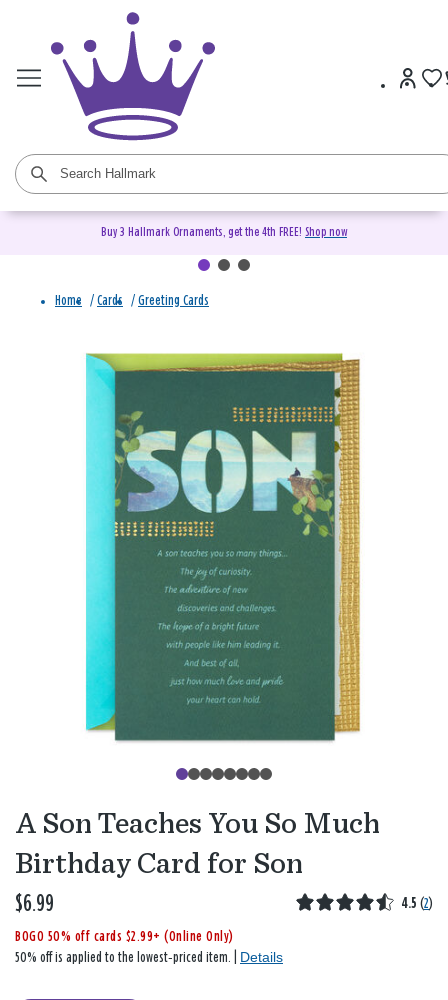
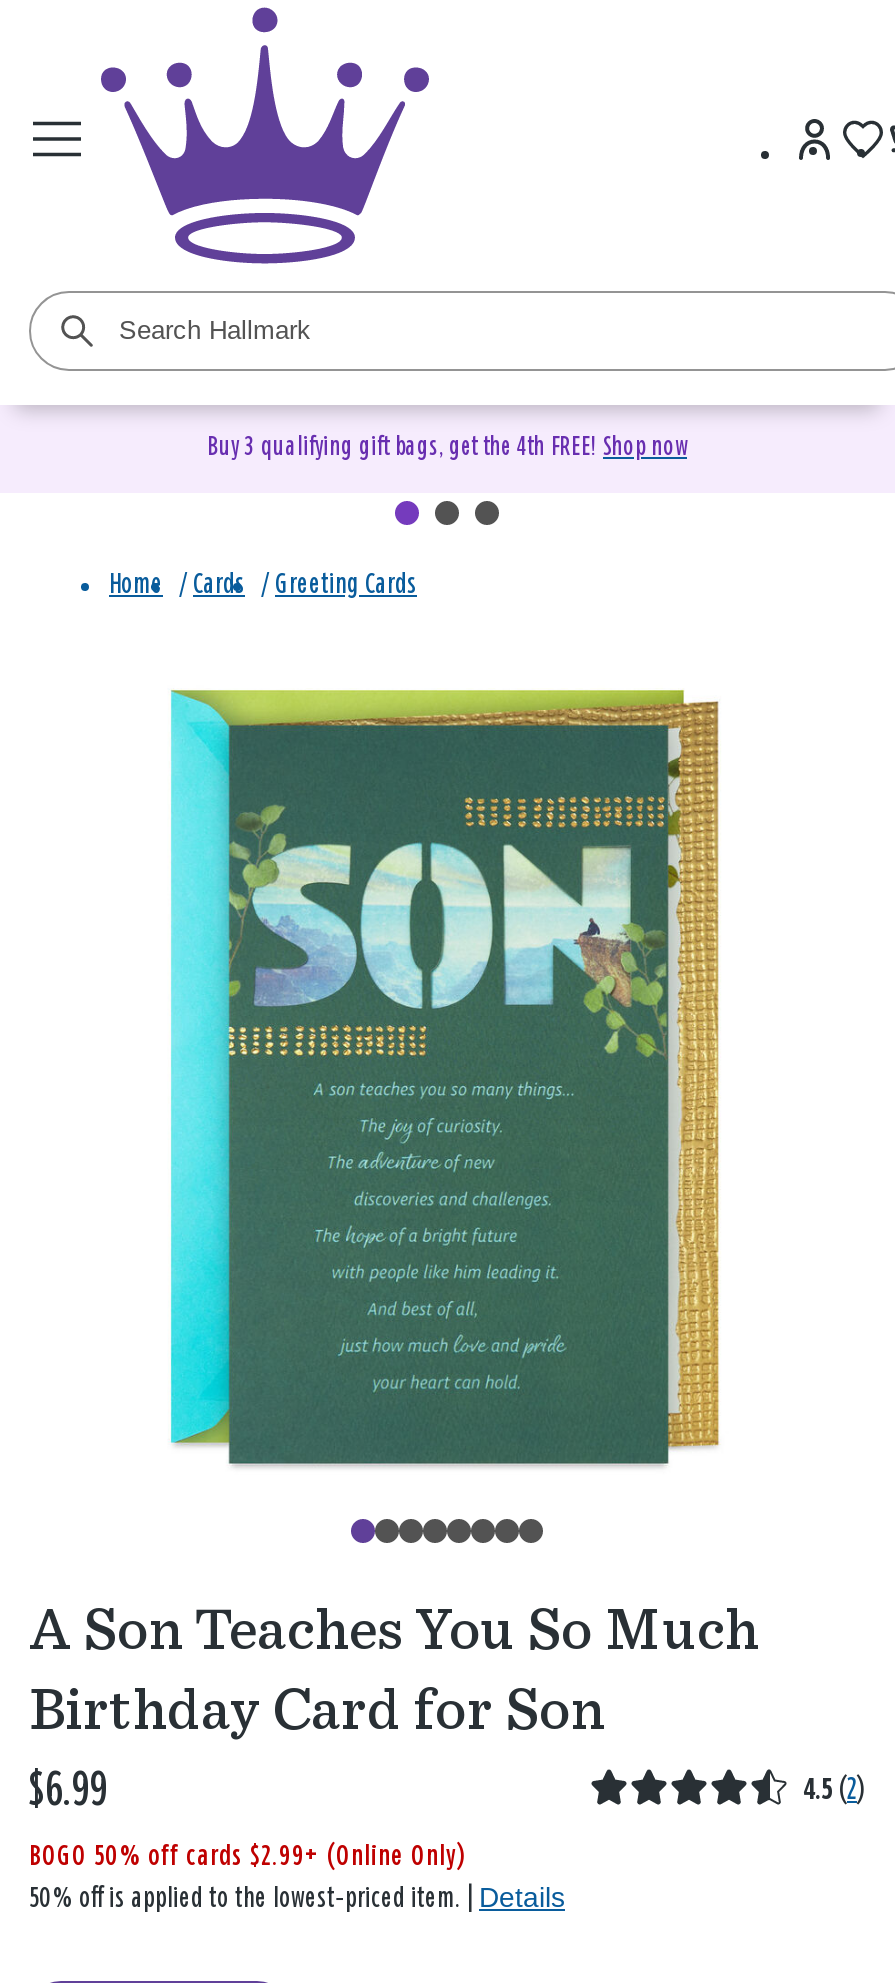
[101,226,347,239] Buy 3 Hallmark Ornaments, get the 4th FREE! Shop now -> [207,435,687,461] Buy 3 qualifying gift bags, get the 4th FREE! Shop now

